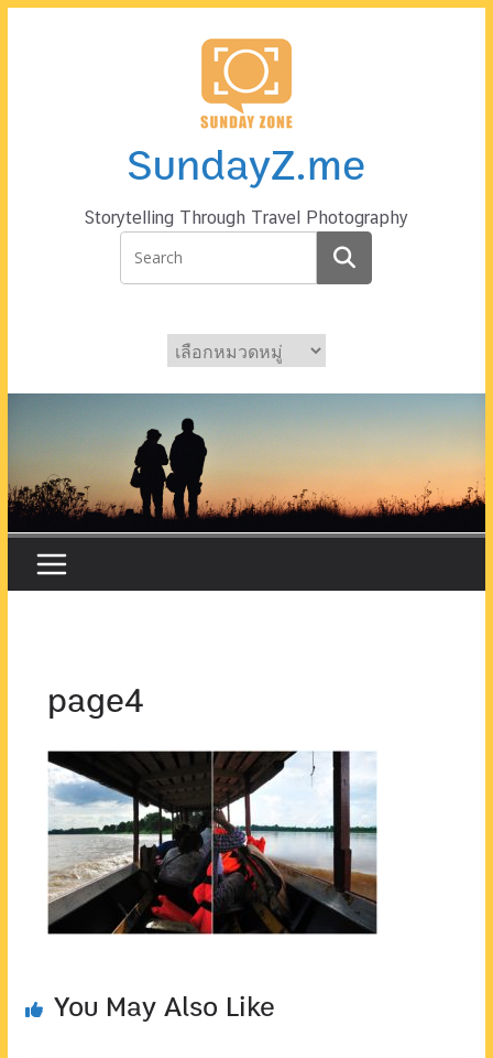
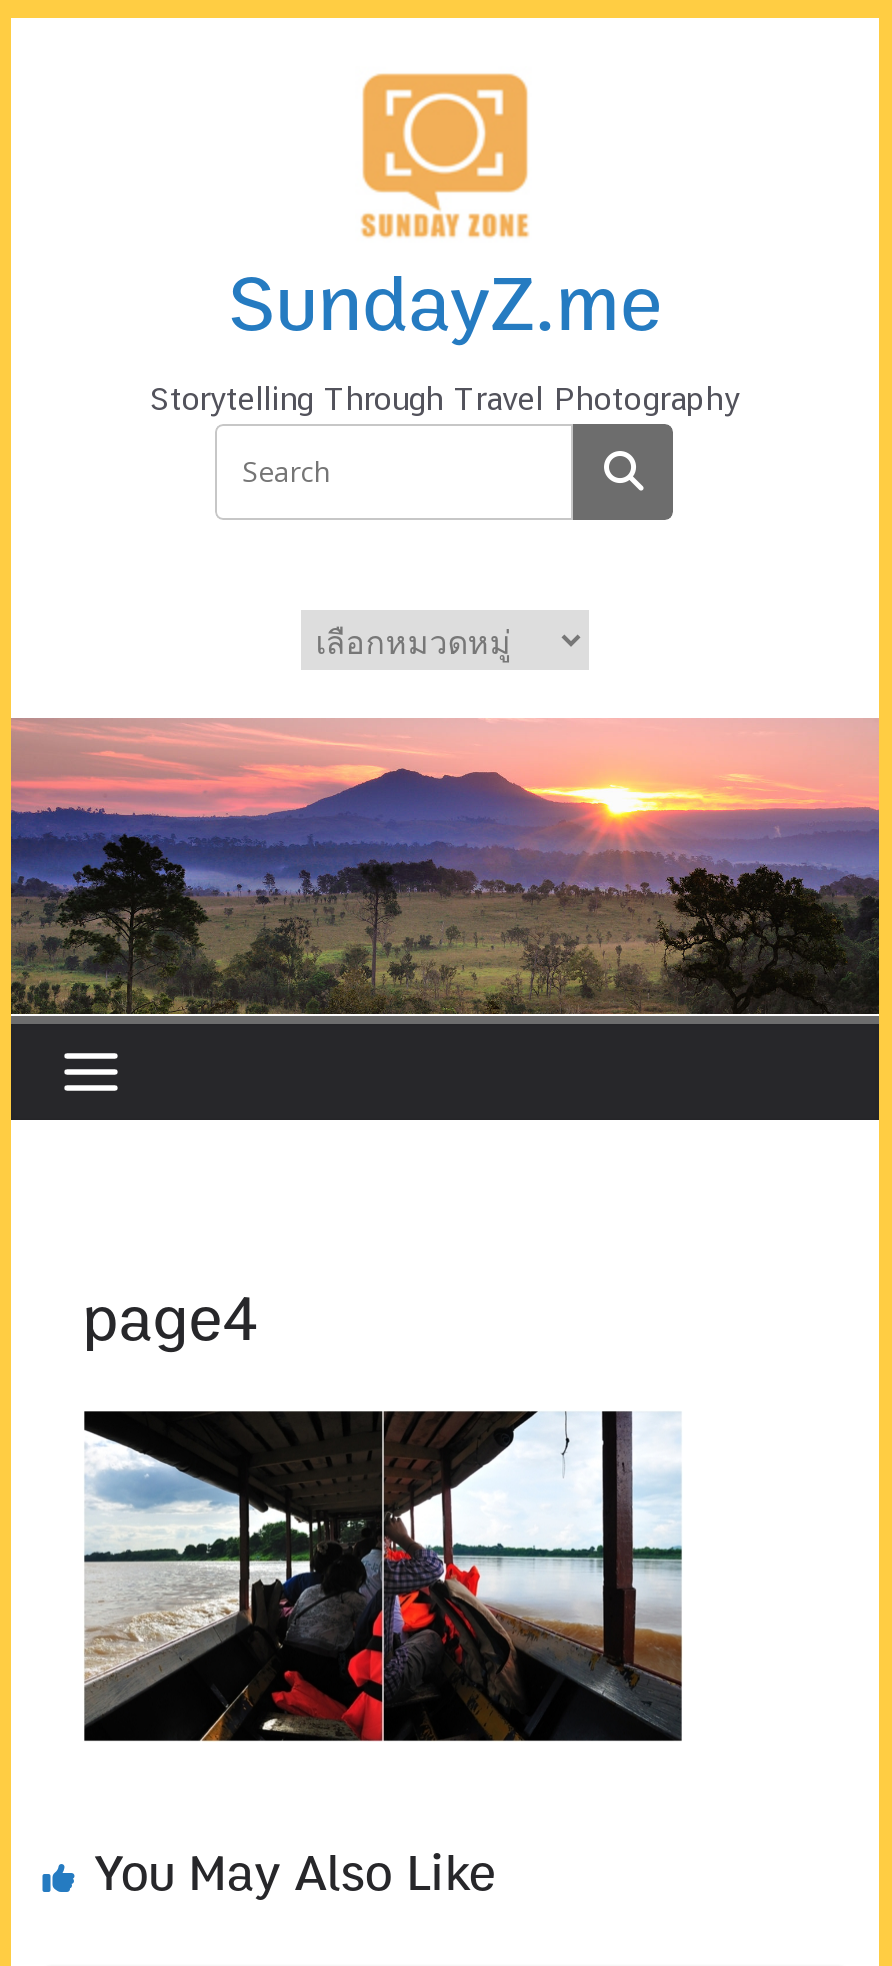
[8,392,485,532] [image] -> [11,718,881,1016] [image]

